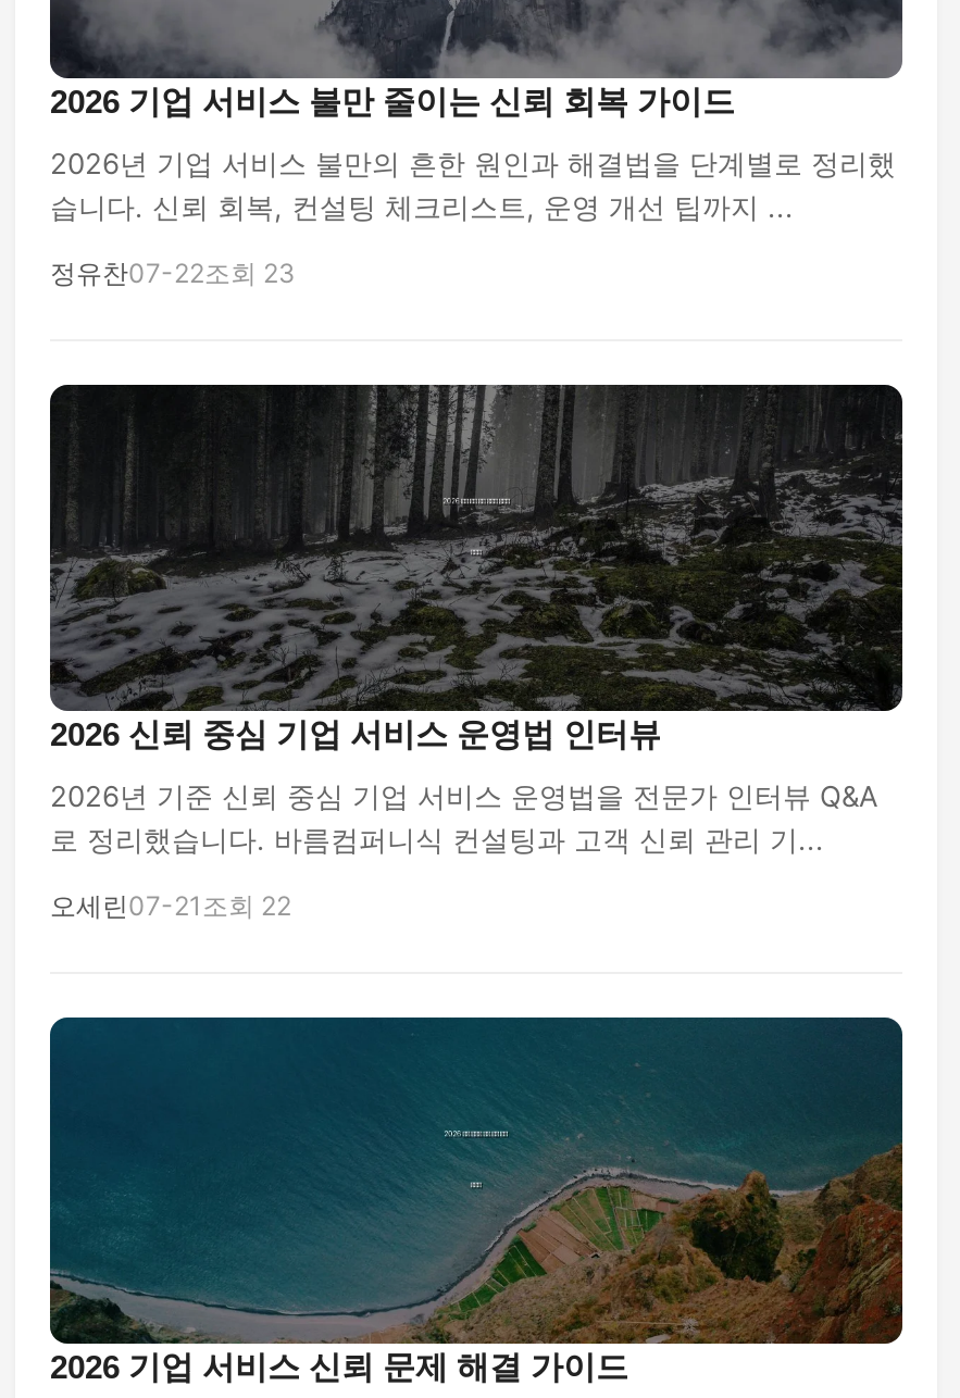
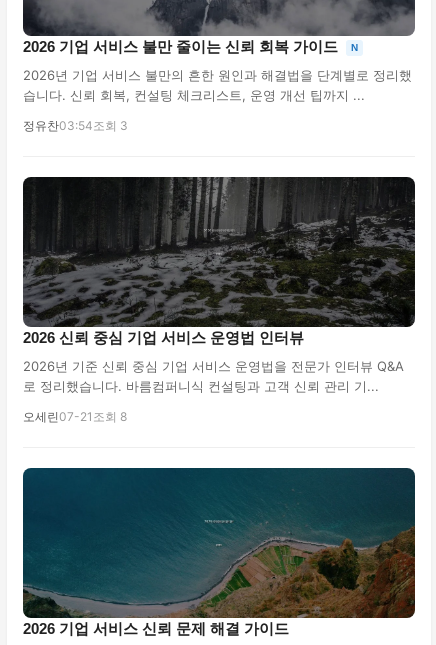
none -> [351,42,358,53] N
[50,257,296,289] 정유찬07-22조회 23 -> [23,118,128,133] 정유찬03:54조회 3
[50,889,291,922] 오세린 07-21 조회 22 -> [23,409,127,424] 오세린 07-21 조회 8

